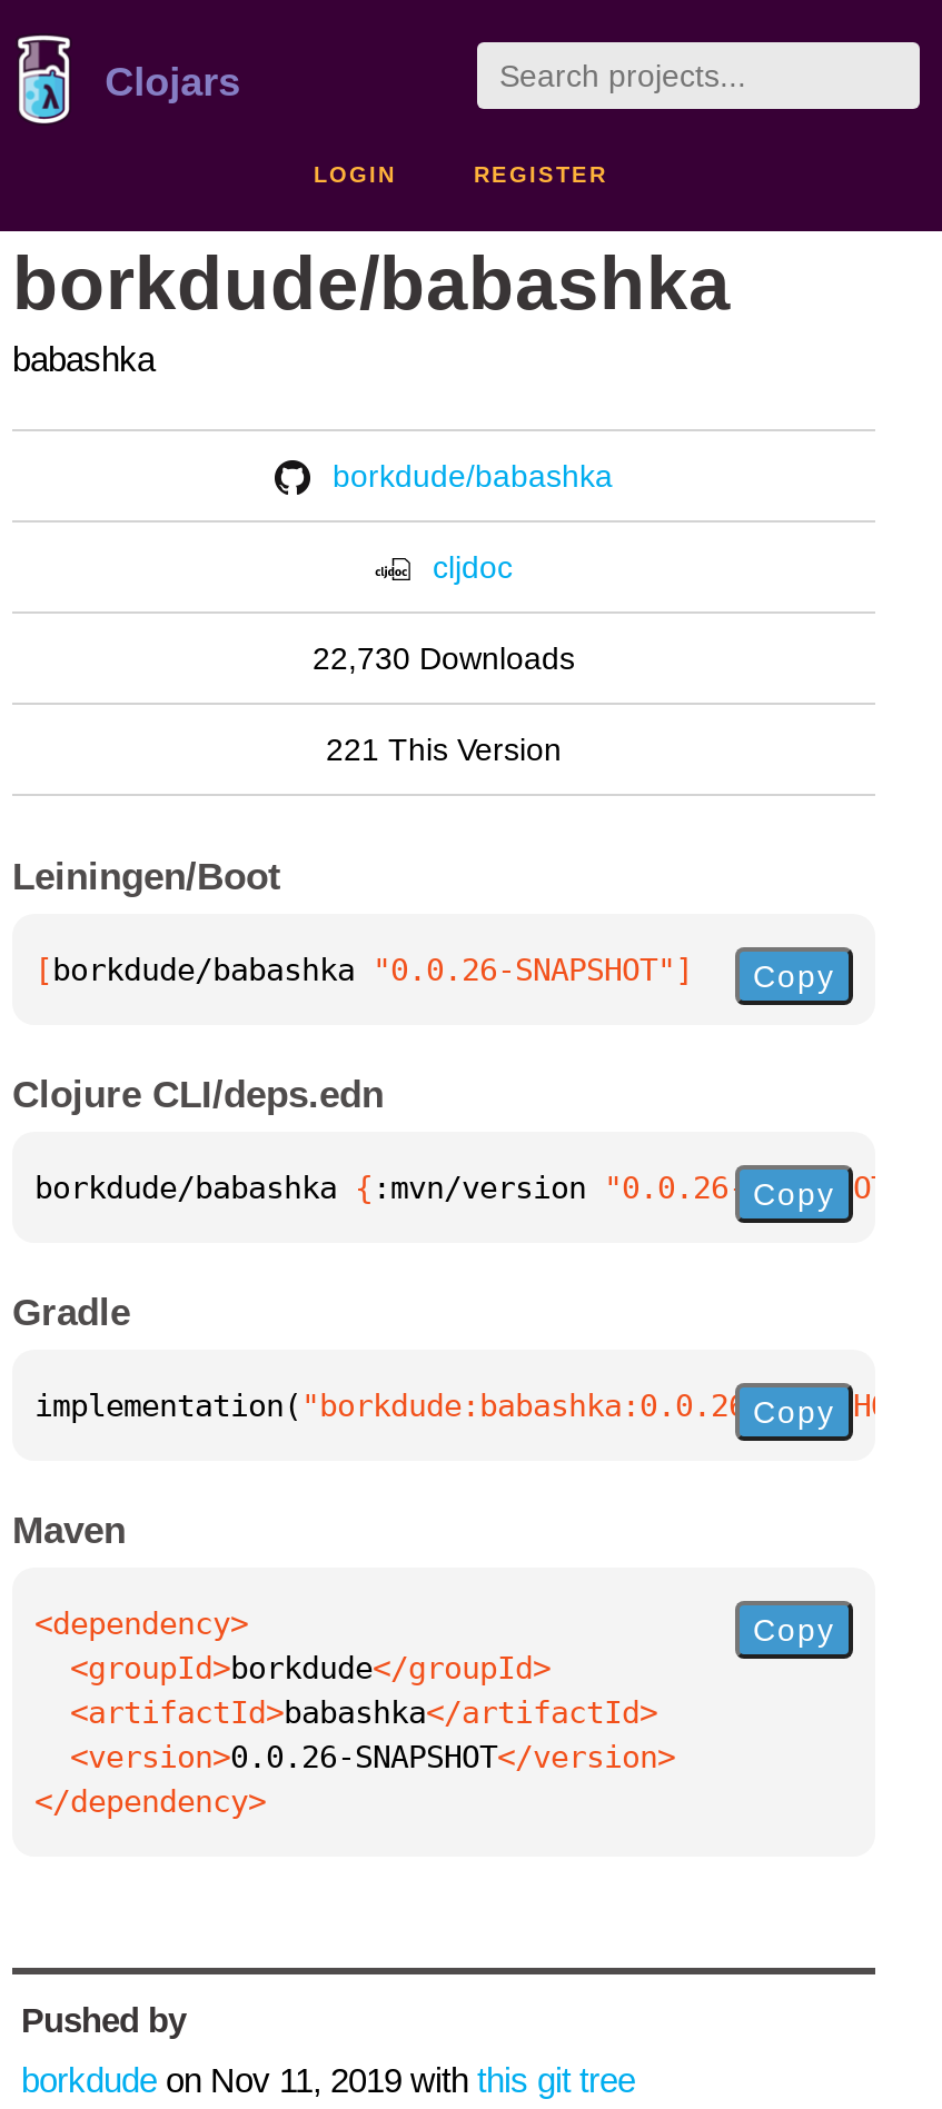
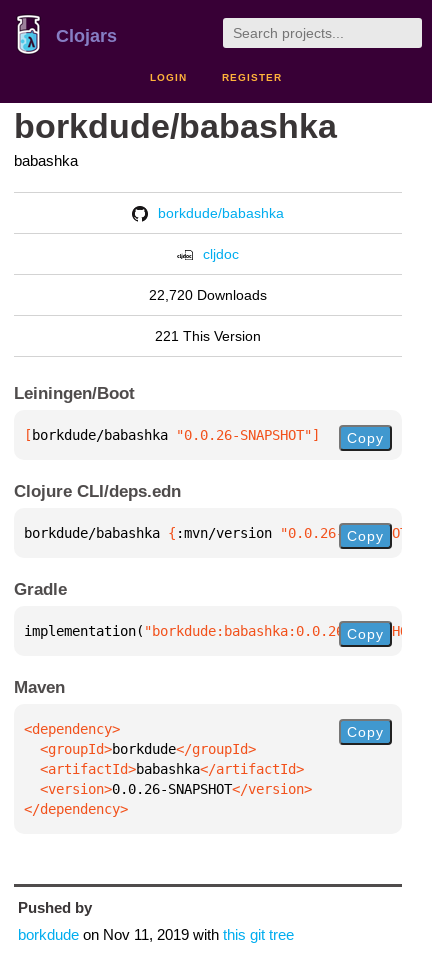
[313,640,575,676] 22,730 Downloads -> [149,287,267,303] 22,720 Downloads

